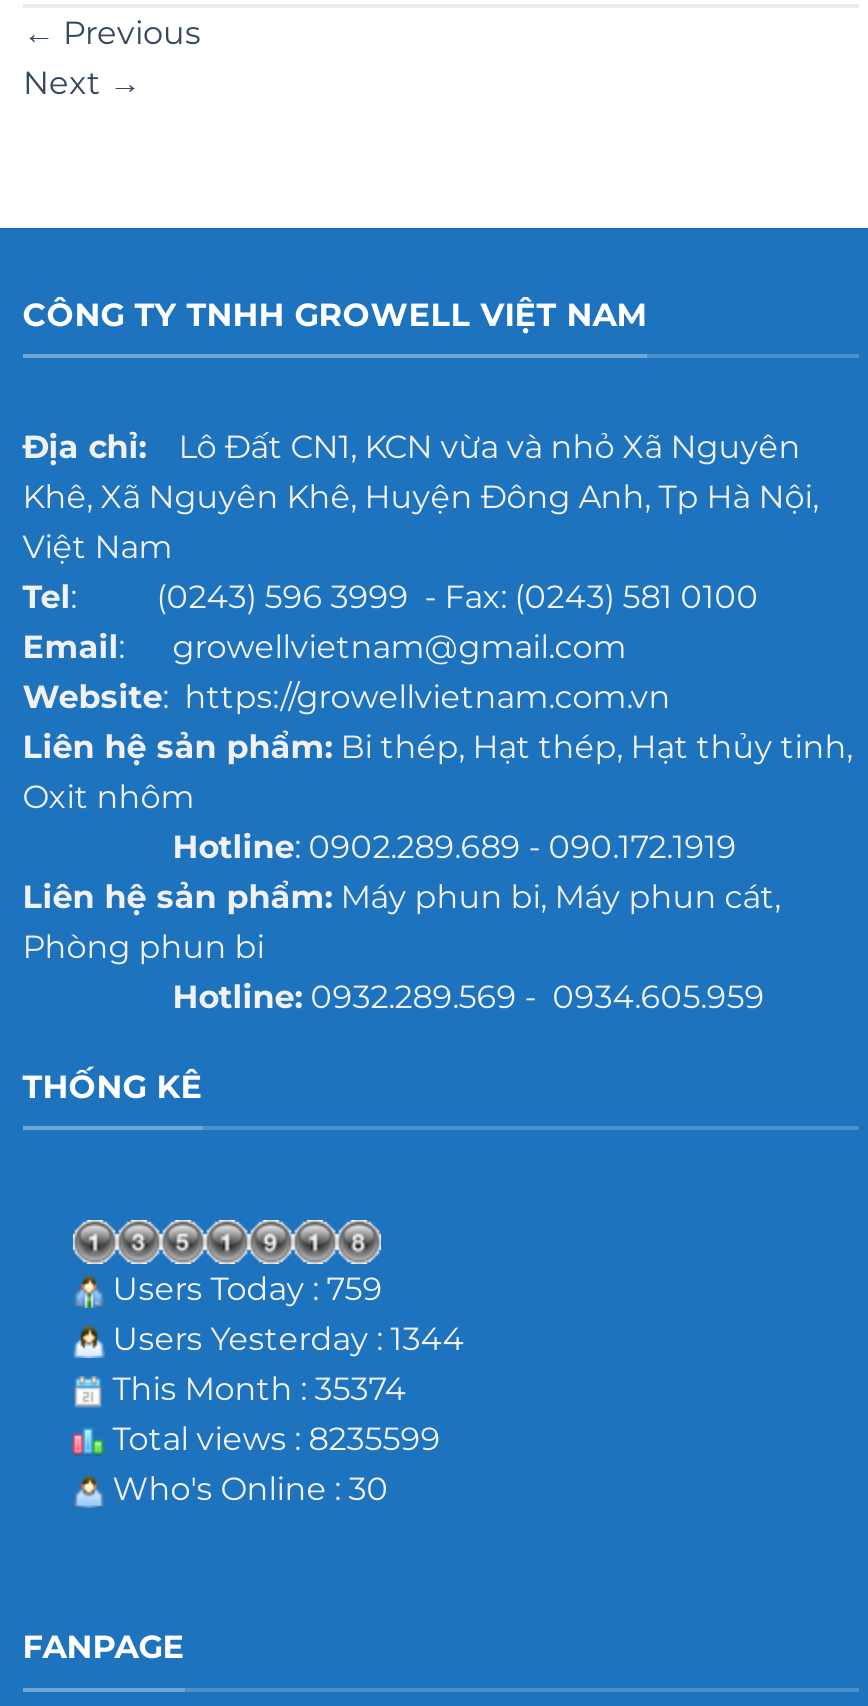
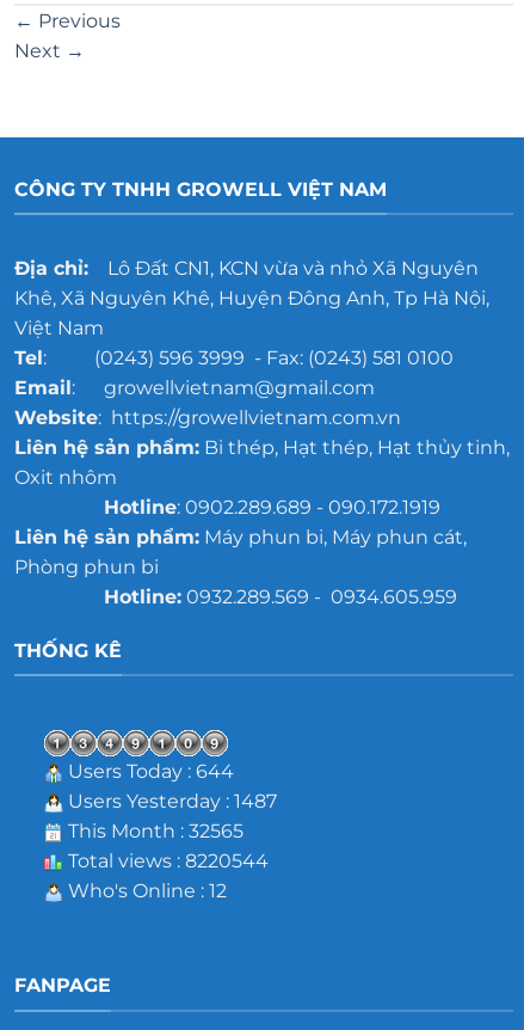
[105,1271,383,1309] Users Today : 759 -> [63,760,234,783] Users Today : 644
[105,1321,465,1359] Users Yesterday : 1344 -> [63,790,277,813] Users Yesterday : 1487
[105,1371,407,1409] This Month : 35374 -> [63,820,243,843] This Month : 32565
[105,1421,441,1459] Total views : 8235599 -> [63,850,268,873] Total views : 8220544
[105,1471,389,1509] Who's Online : 30 -> [63,880,227,903] Who's Online : 12

